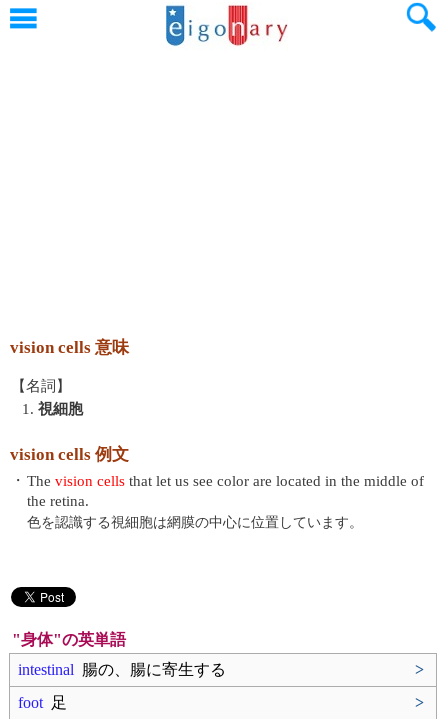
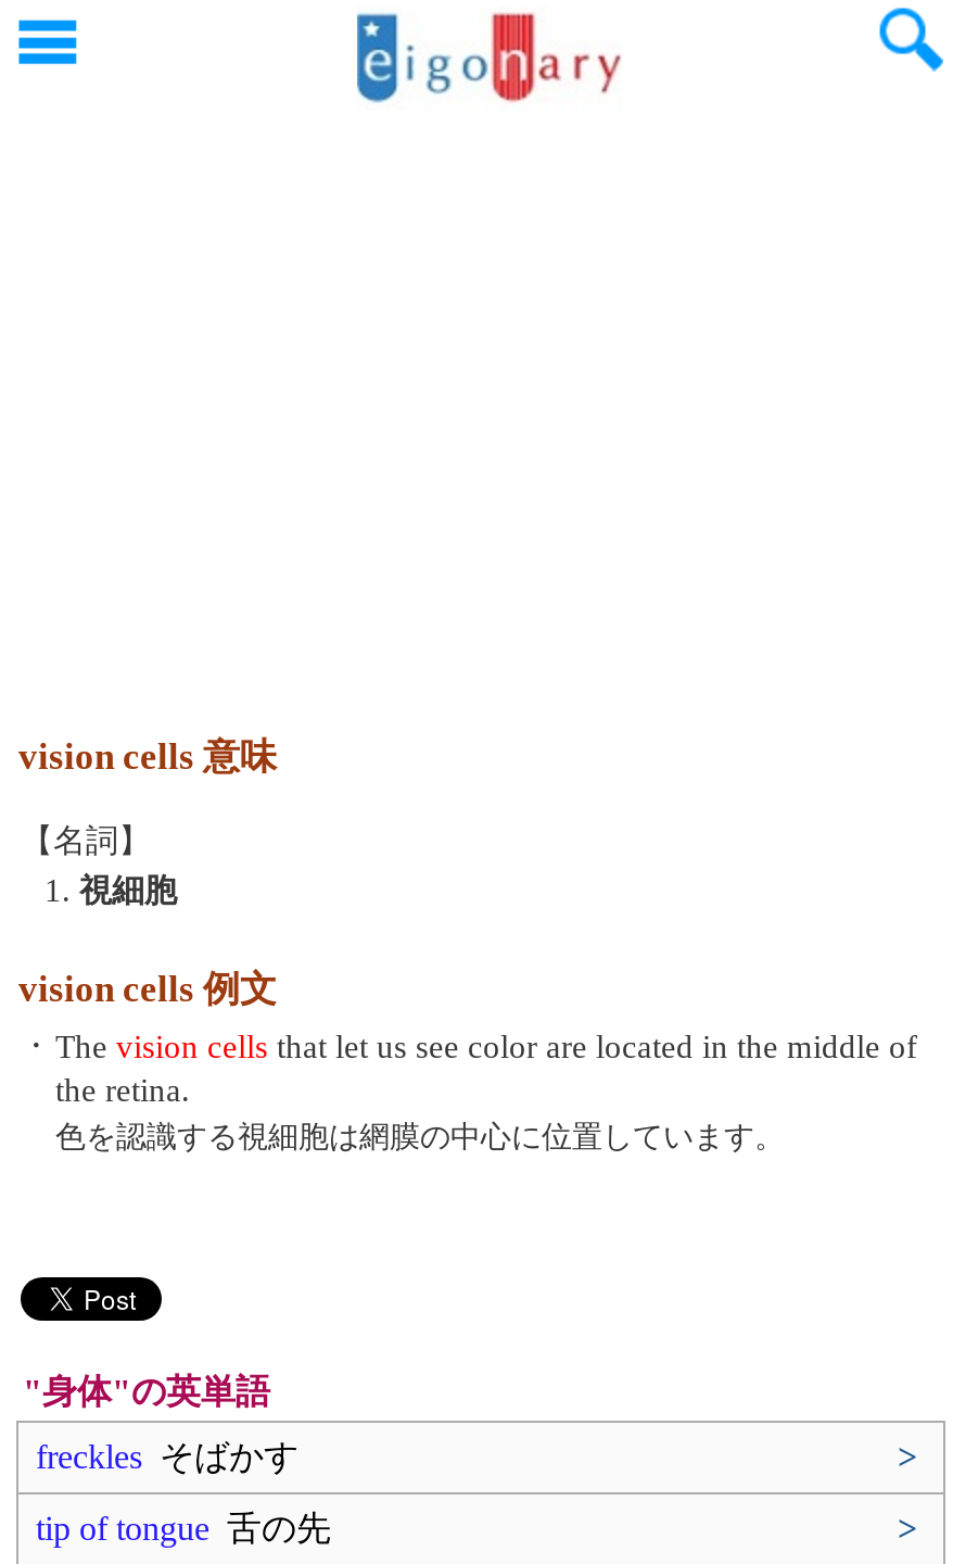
[18,661,226,678] intestinal腸の、腸に寄生する -> [36,1438,298,1475] frecklesそばかす
[18,694,67,711] foot足 -> [36,1510,331,1547] tip of tongue舌の先

